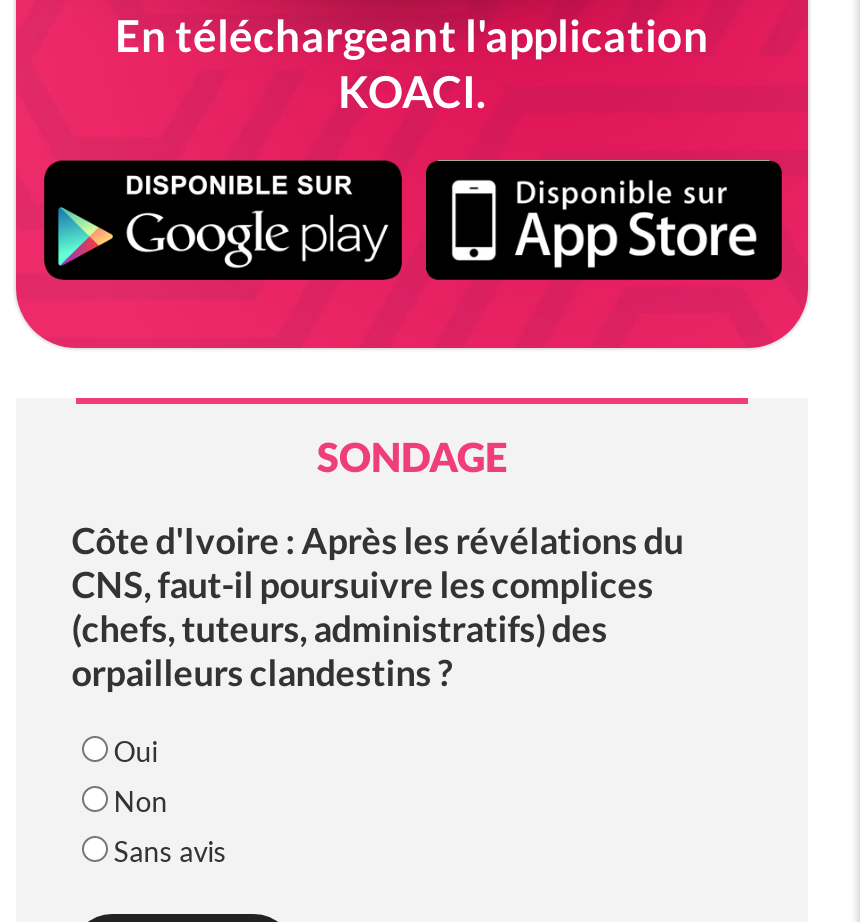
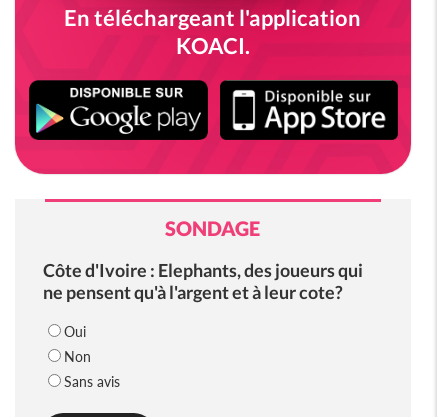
[72,518,684,694] Côte d'Ivoire : Après les révélations du | CNS, faut-il poursuivre les complices | (chefs, tuteurs, administratifs) des | orpailleurs clandestins ? -> [43,259,363,303] Côte d'Ivoire : Elephants, des joueurs qui | ne pensent qu'à l'argent et à leur cote?

